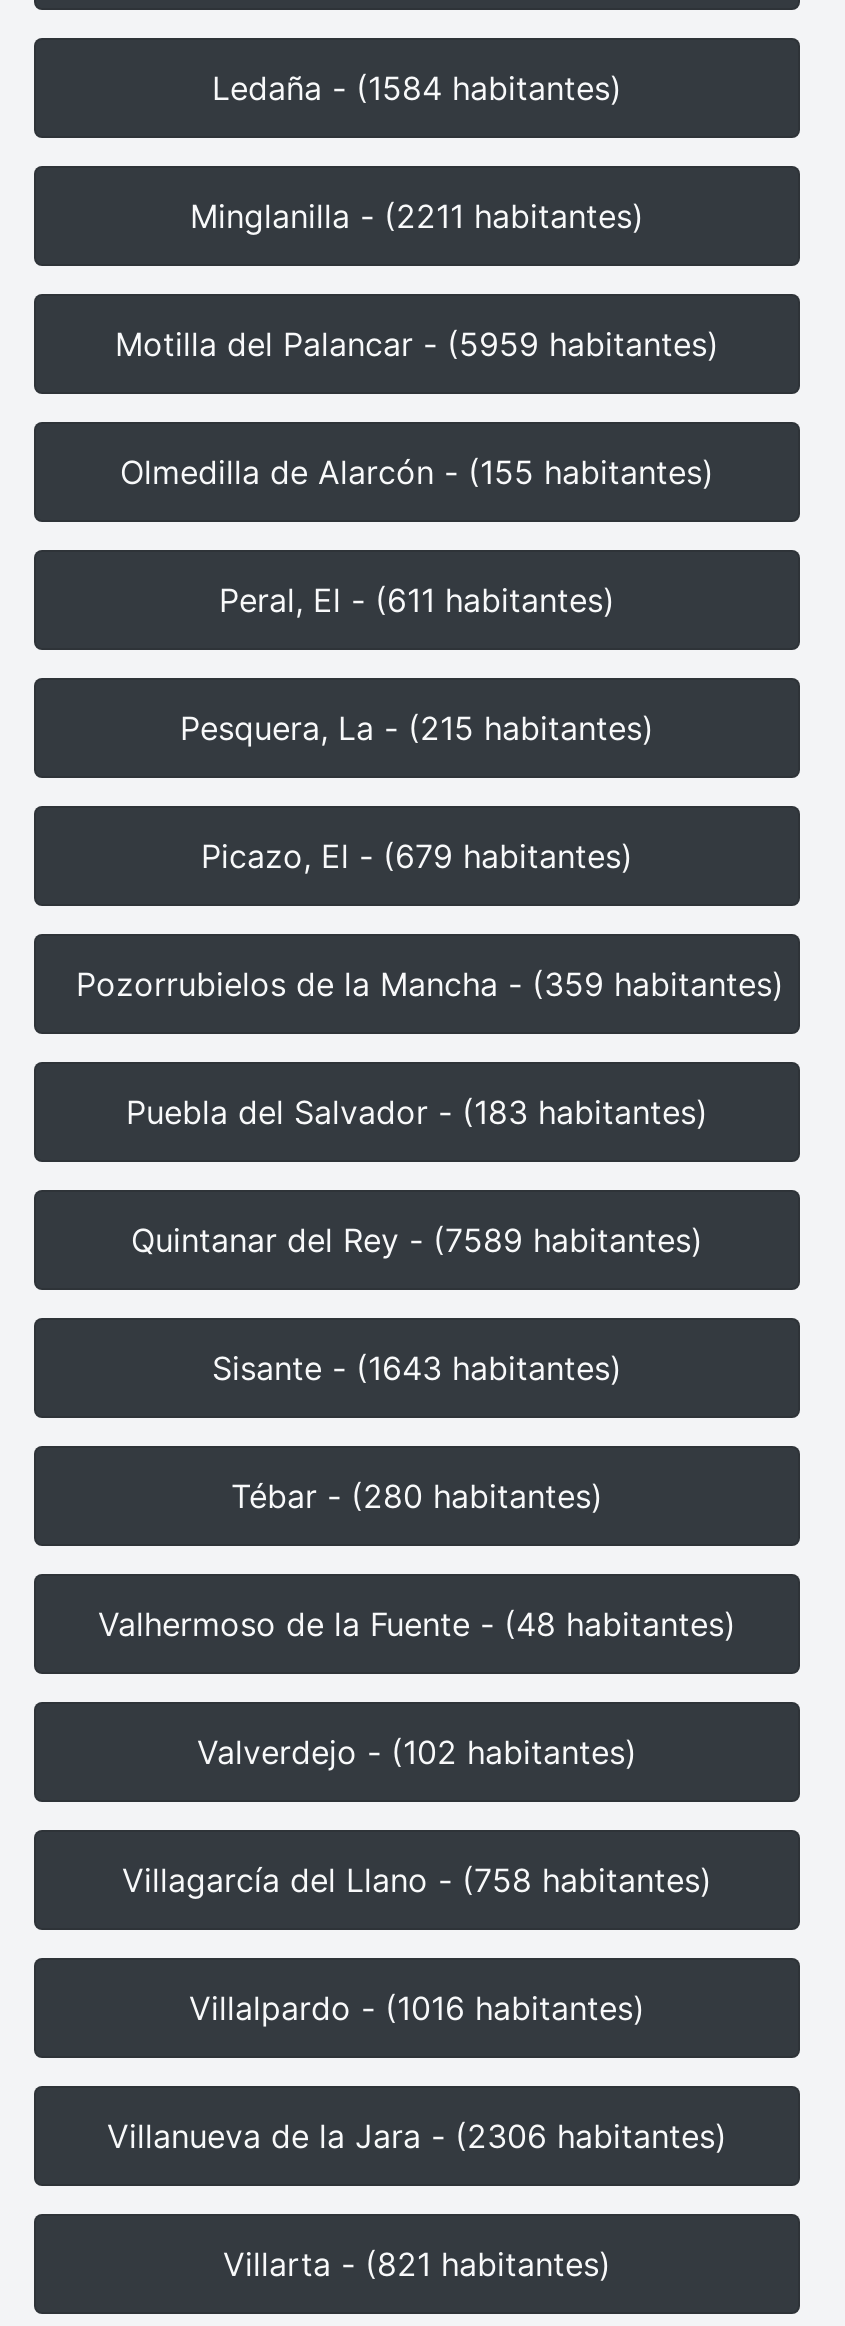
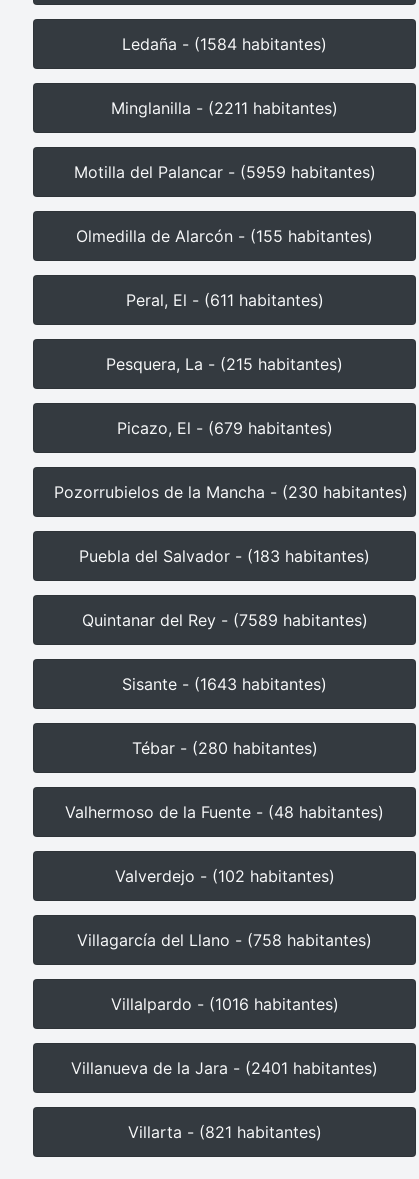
[76,965,784,1005] Pozorrubielos de la Mancha - (359 habitantes) -> [54,482,408,502] Pozorrubielos de la Mancha - (230 habitantes)
[107,2117,727,2157] Villanueva de la Jara - (2306 habitantes) -> [71,1058,378,1078] Villanueva de la Jara - (2401 habitantes)

